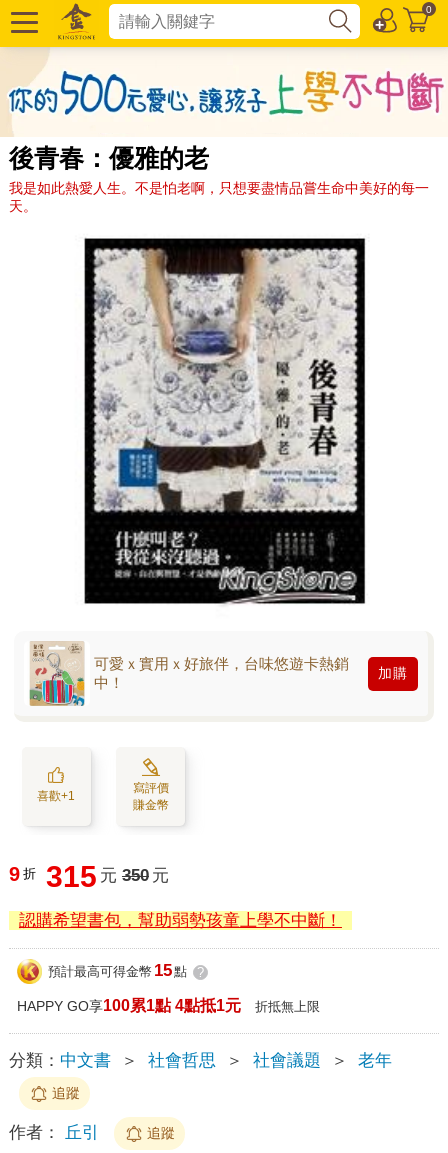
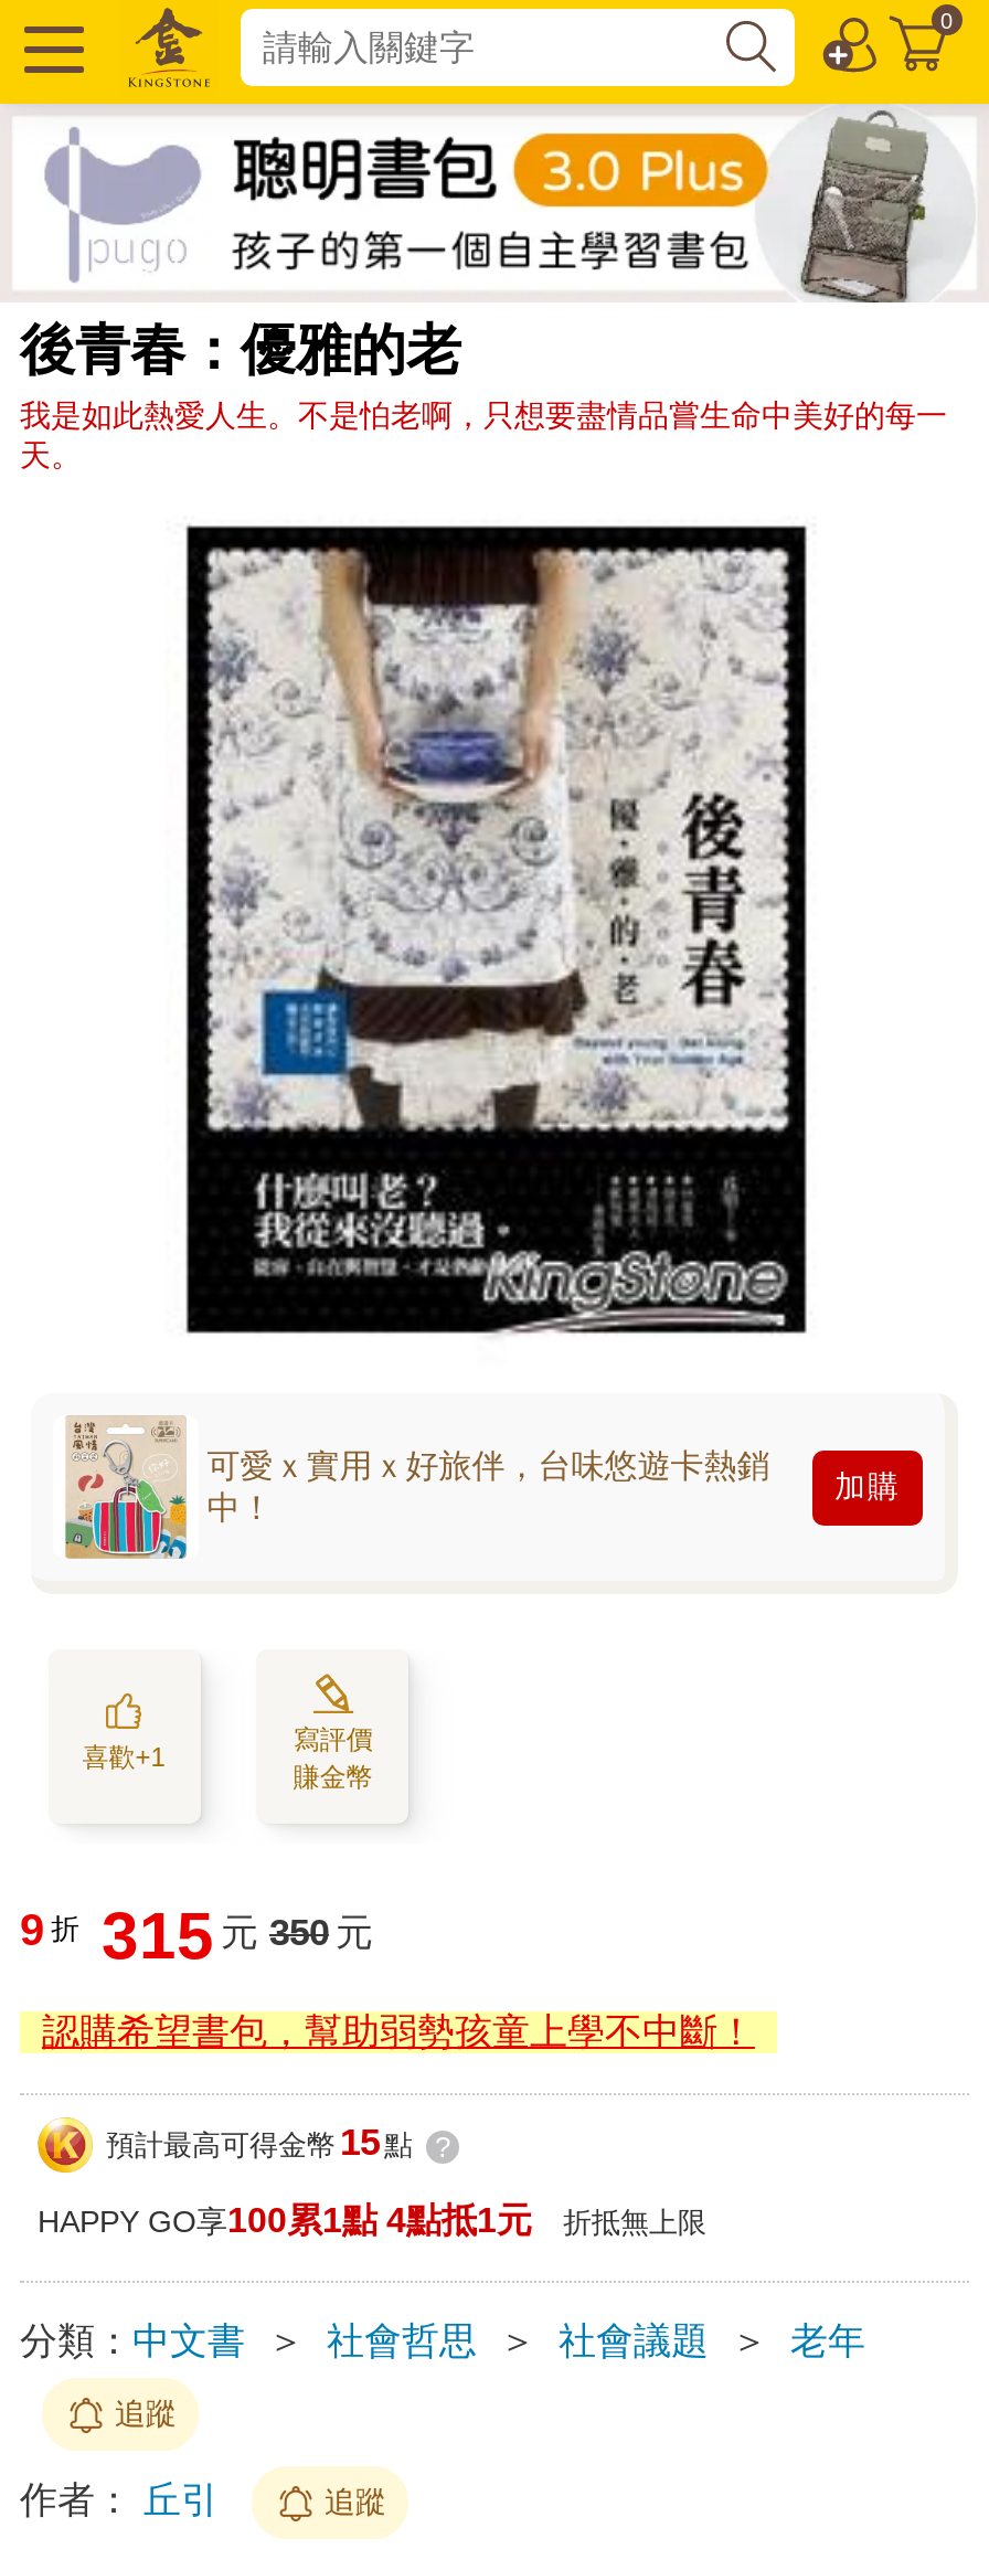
[5,50,444,137] [image] -> [9,108,978,305] [image]

